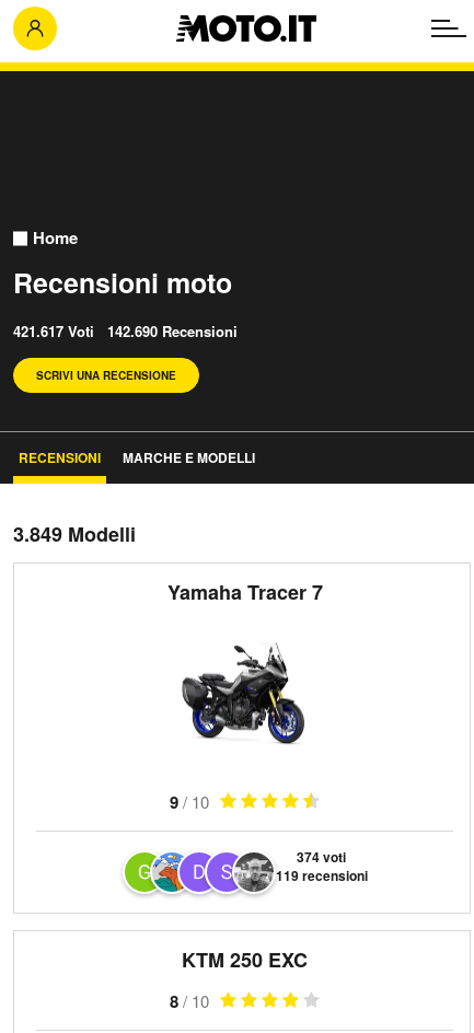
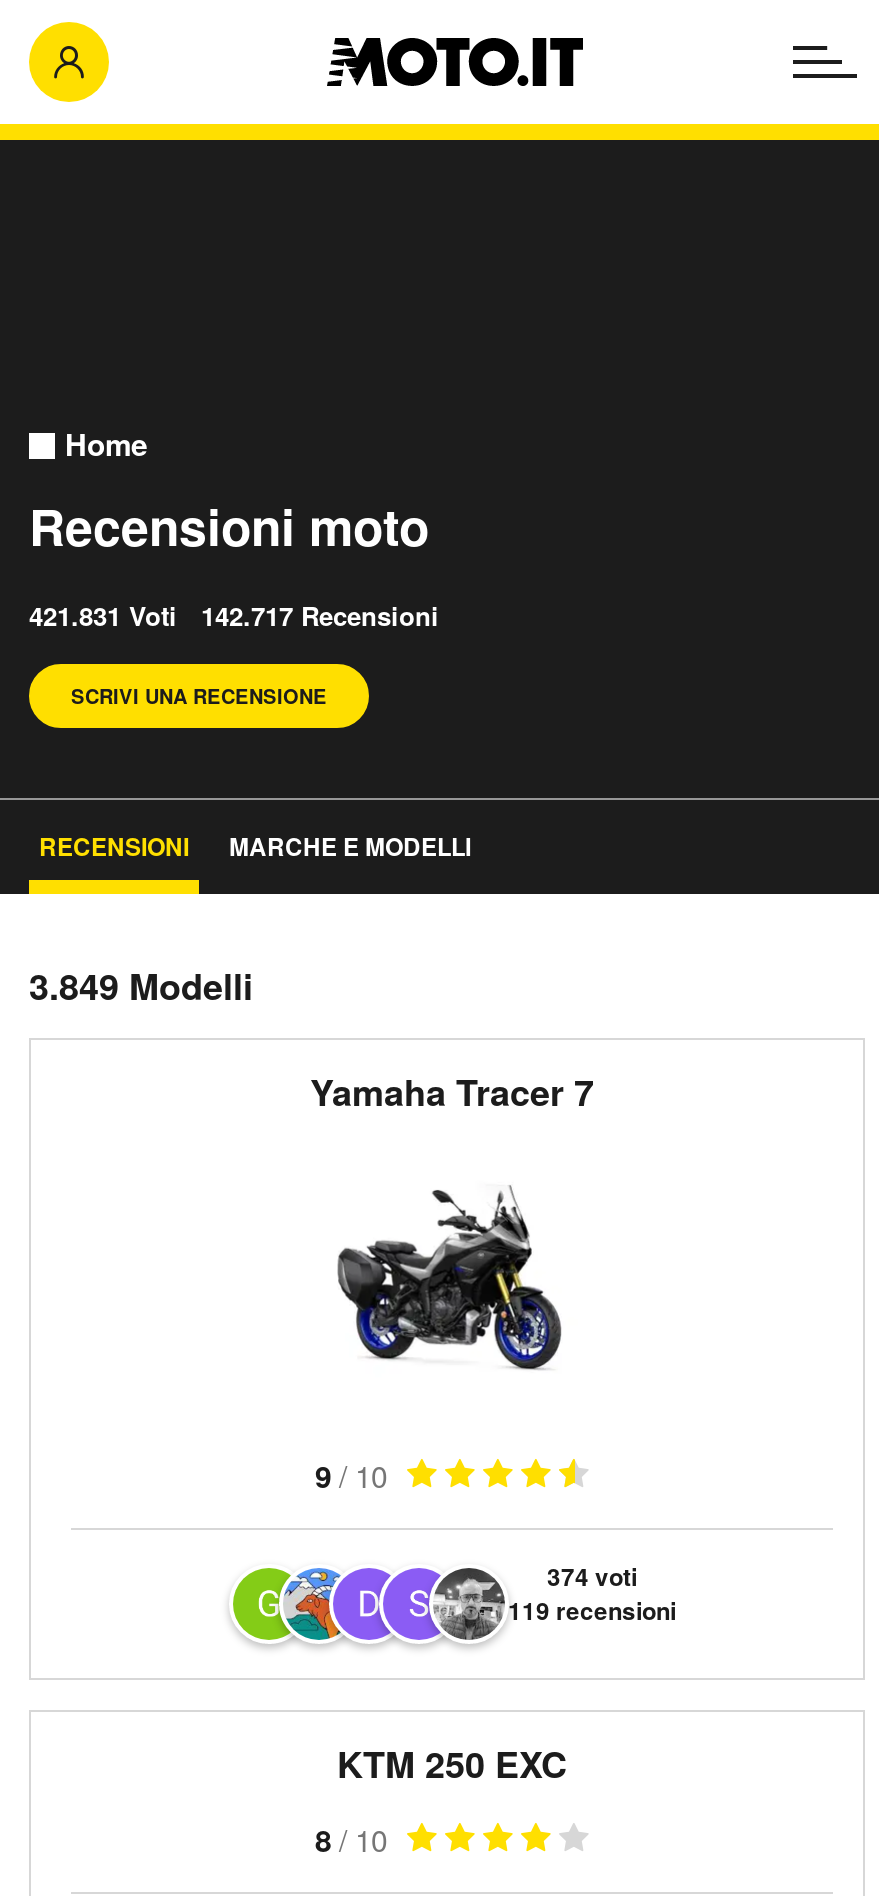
[13,321,238,341] 421.617 Voti 142.690 Recensioni -> [29,596,439,634] 421.831 Voti 142.717 Recensioni

